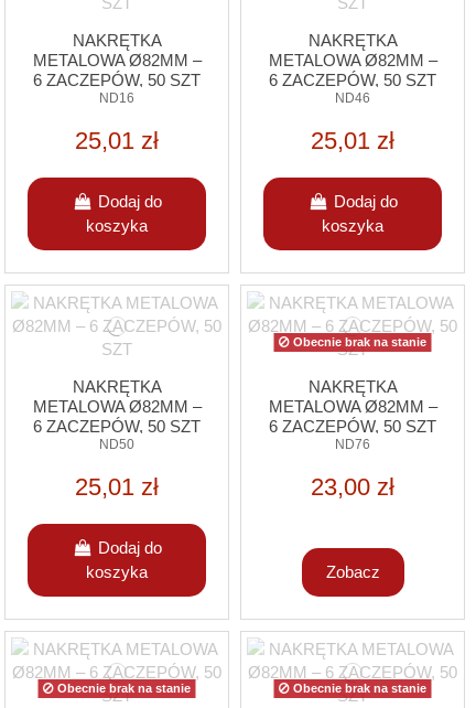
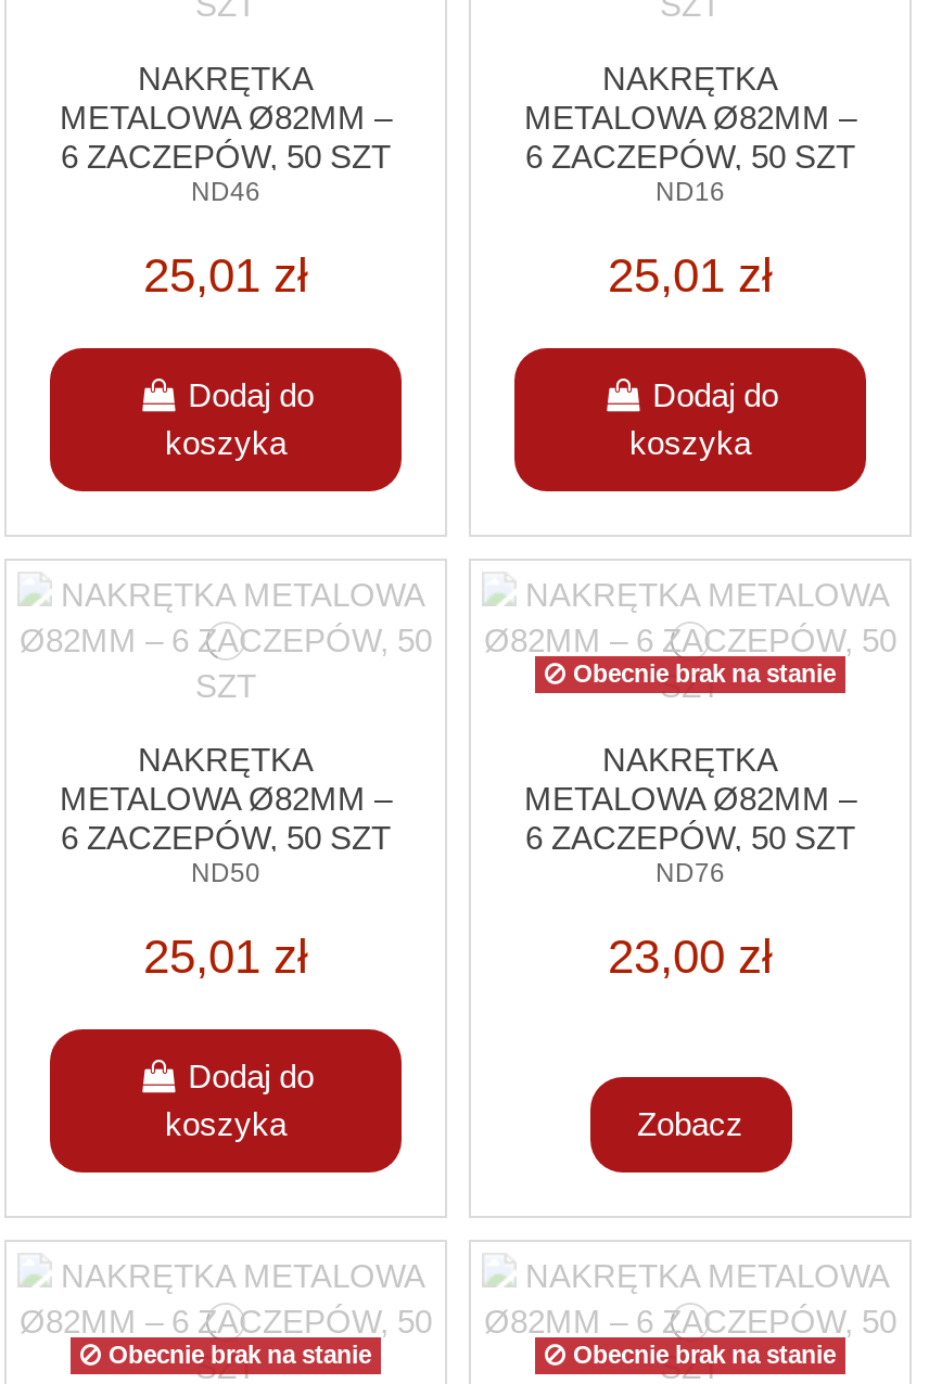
[99,90,134,106] ND16 -> [191,177,260,208] ND46
[335,90,370,106] ND46 -> [656,177,725,208] ND16

